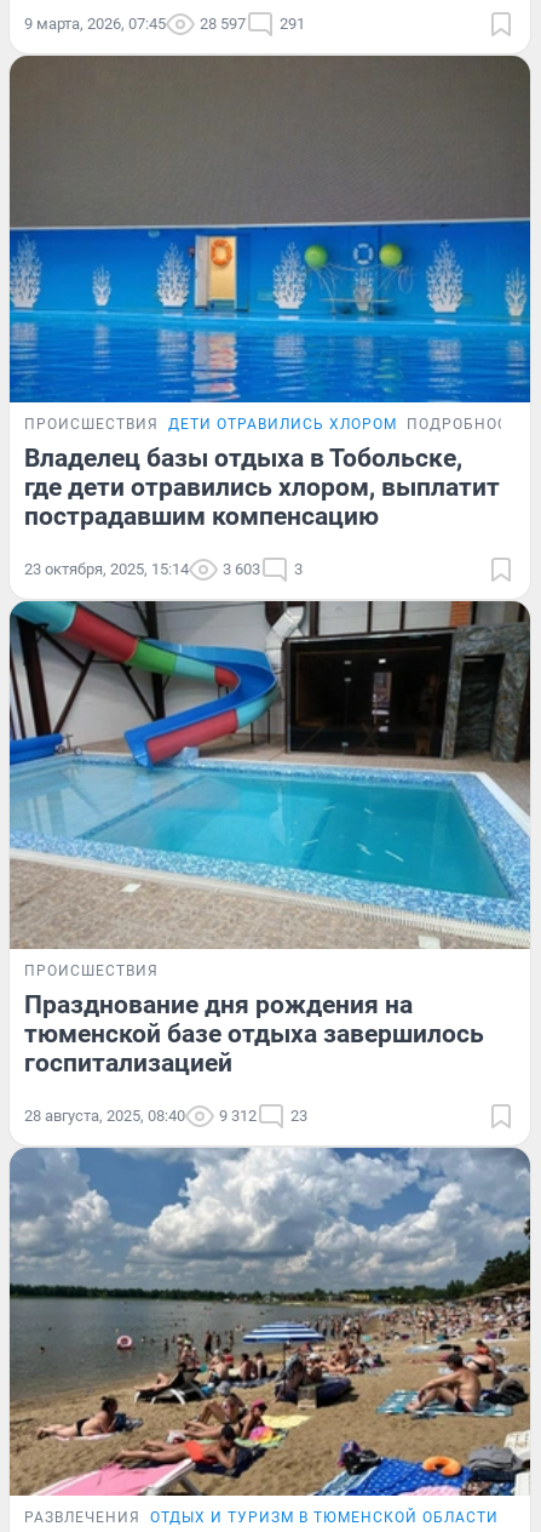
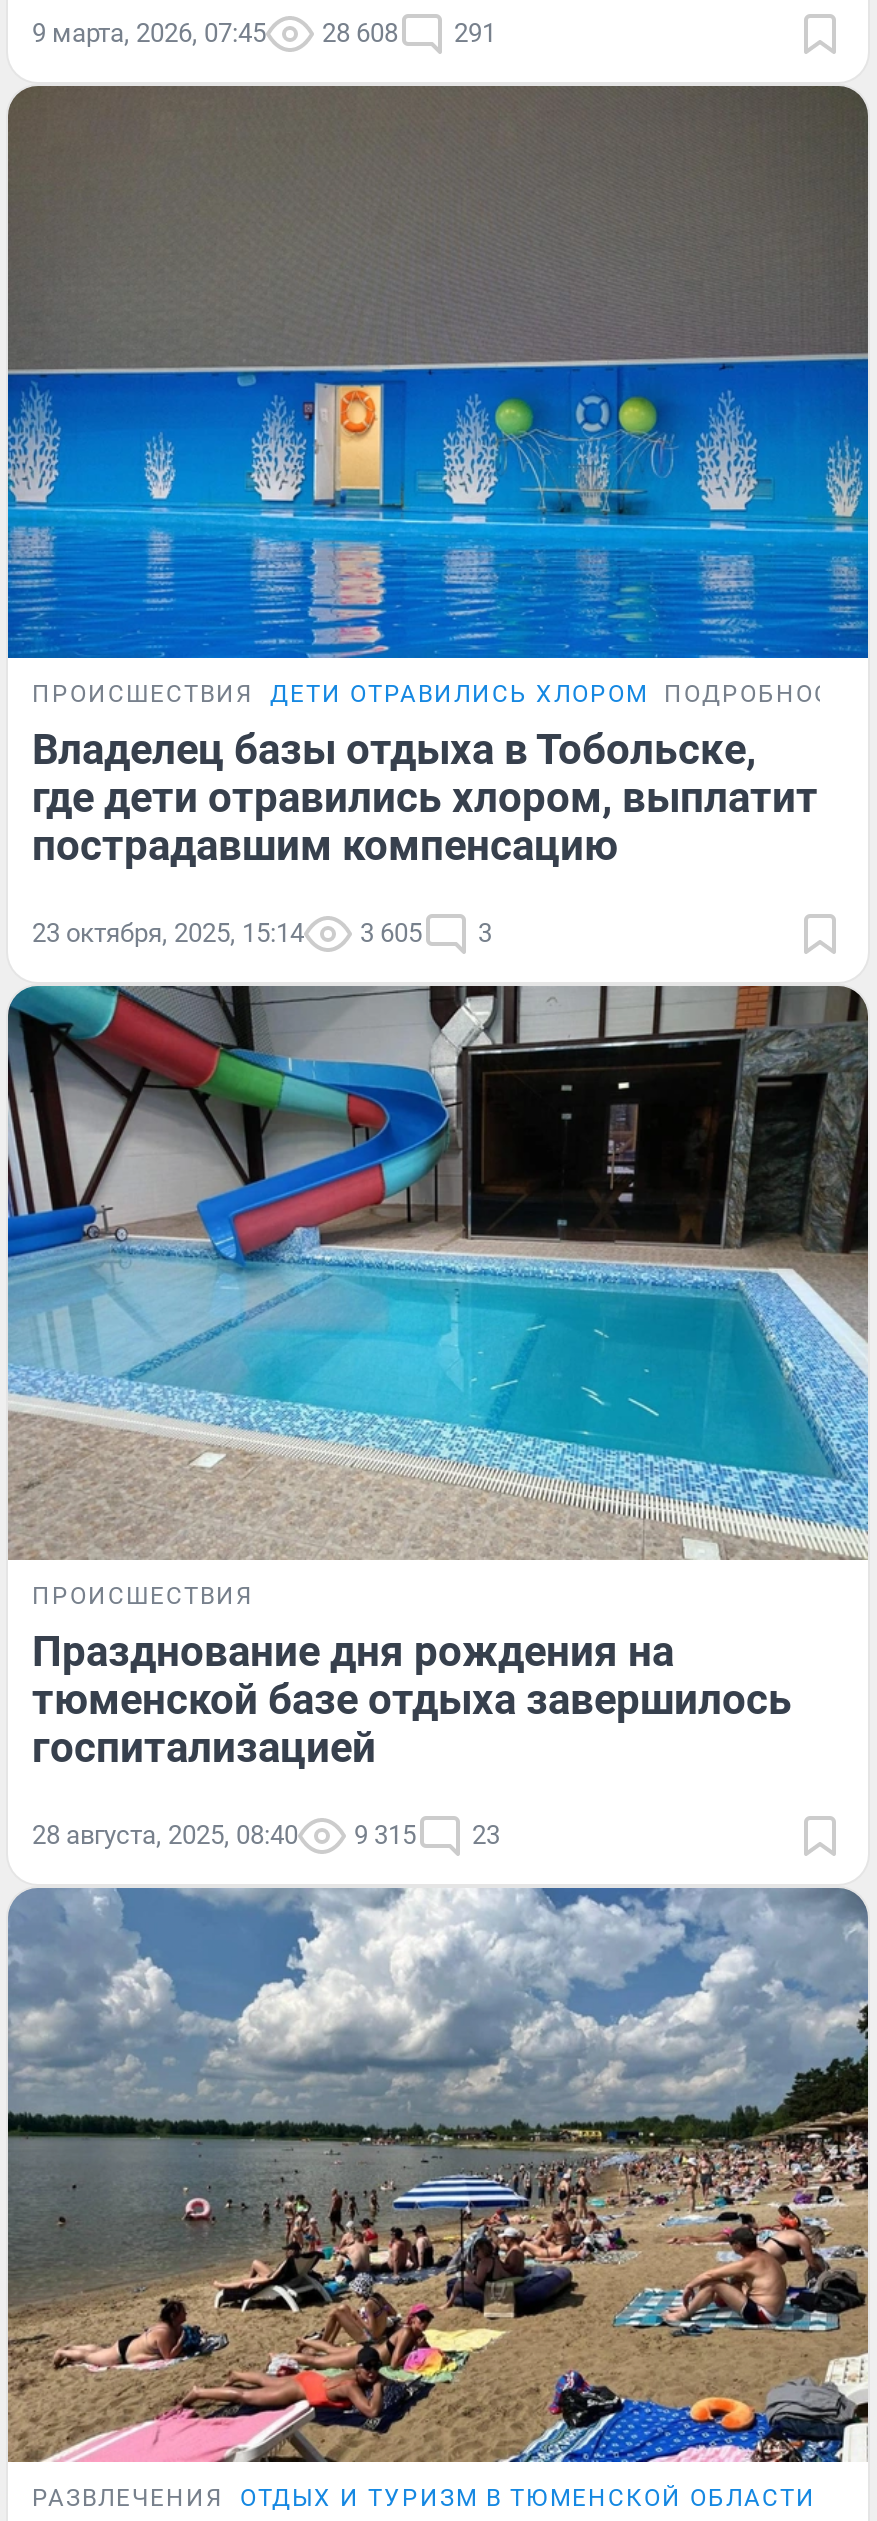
[24,14,305,32] 9 марта, 2026, 07:45 28 597 291 -> [32,17,496,47] 9 марта, 2026, 07:45 28 608 291
[24,560,303,578] 23 октября, 2025, 15:14 3 603 3 -> [32,919,492,949] 23 октября, 2025, 15:14 3 605 3
[24,1107,307,1125] 28 августа, 2025, 08:40 9 312 23 -> [32,1820,500,1850] 28 августа, 2025, 08:40 9 315 23

